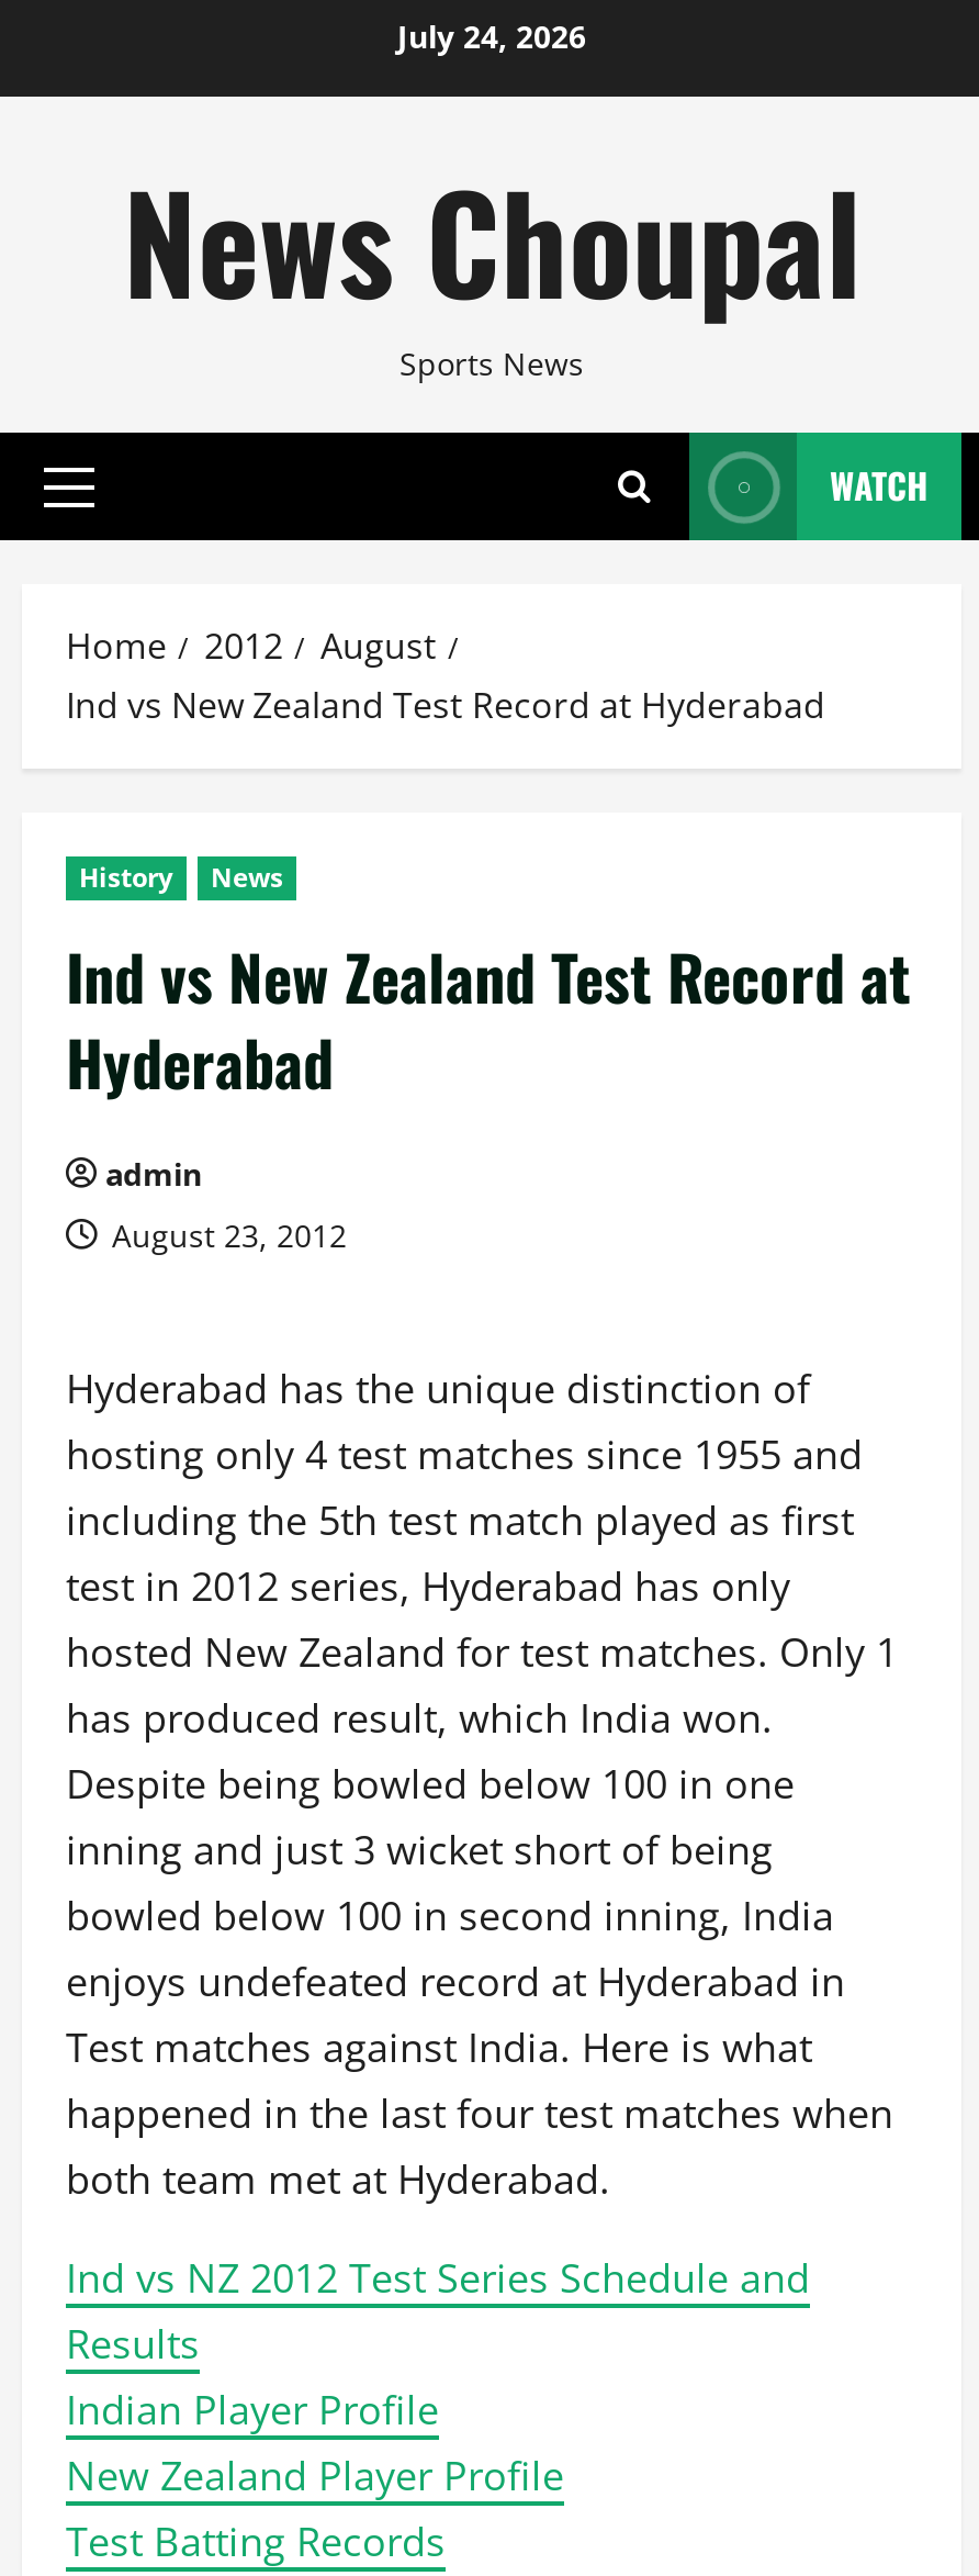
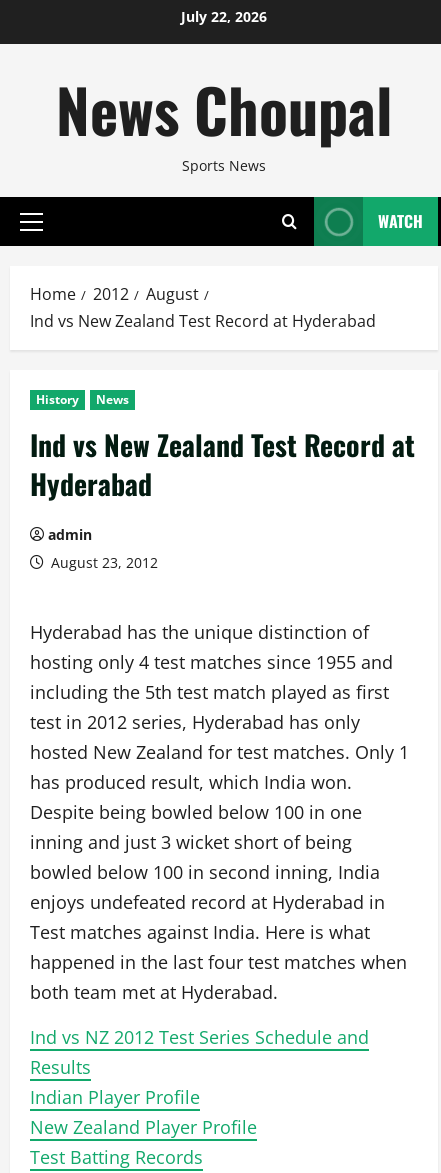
[397,15,586,57] July 24, 2026 -> [181,7,267,26] July 22, 2026

